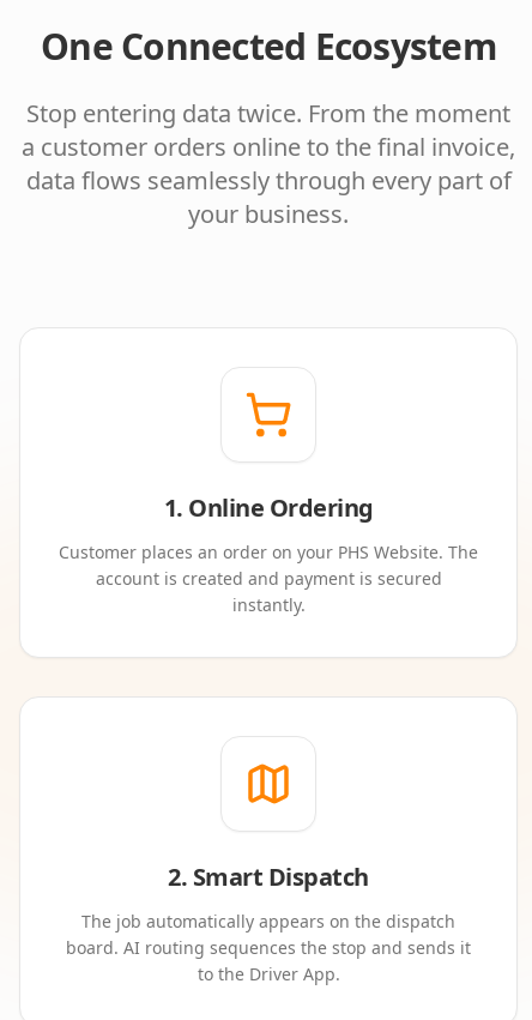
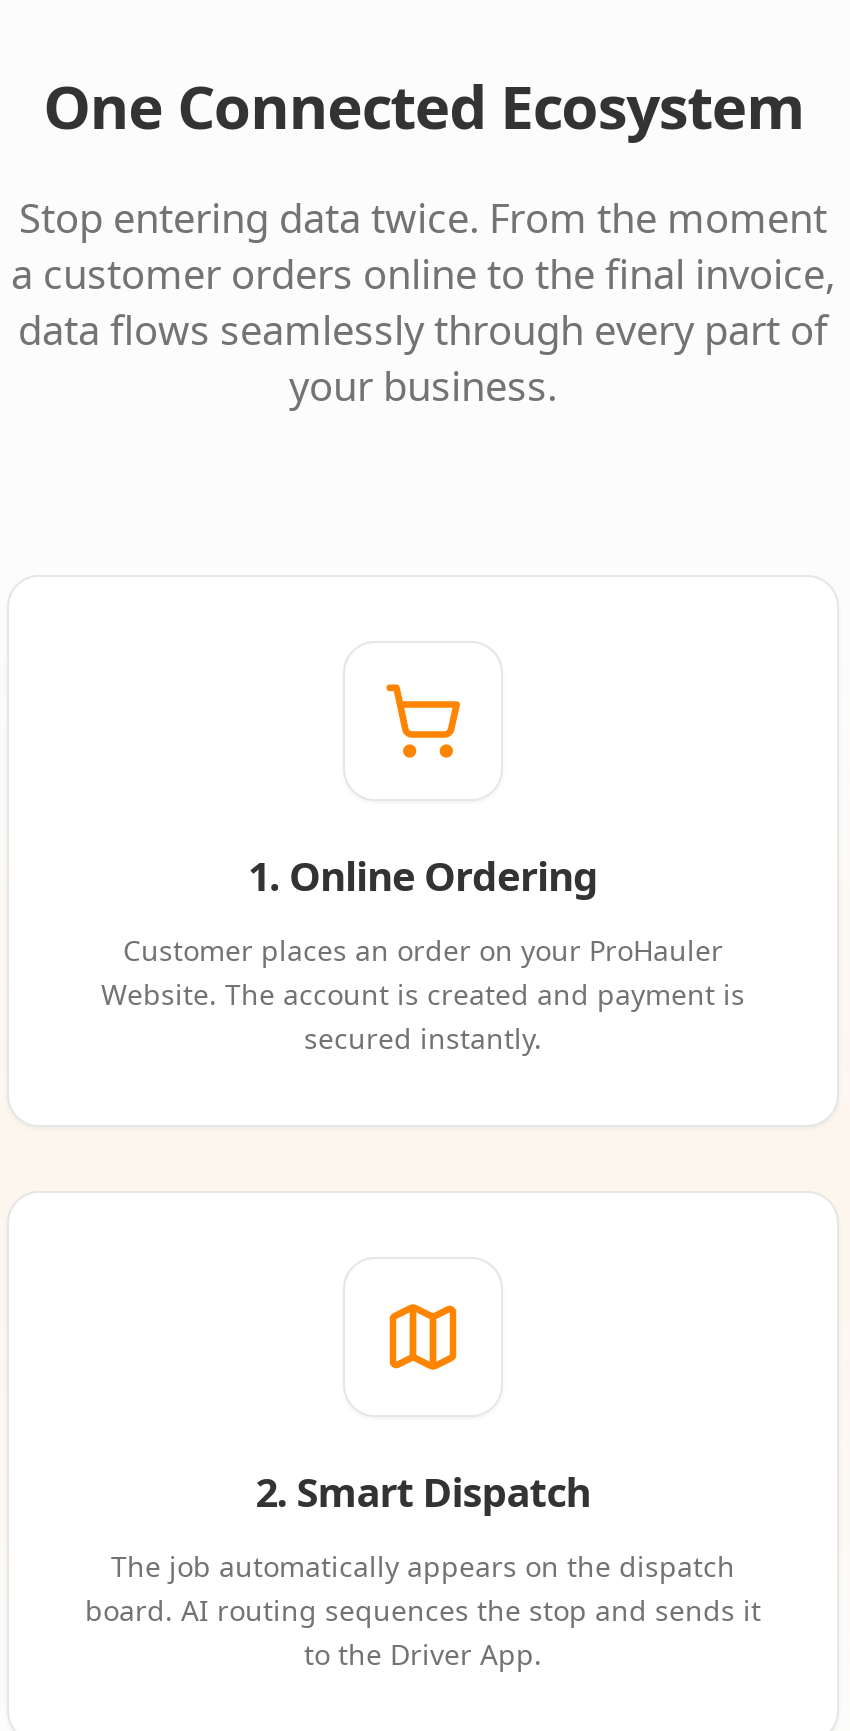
[59,540,478,616] Customer places an order on your PHS Website. The | account is created and payment is secured | instantly. -> [101,930,745,1056] Customer places an order on your ProHauler | Website. The account is created and payment is | secured instantly.

